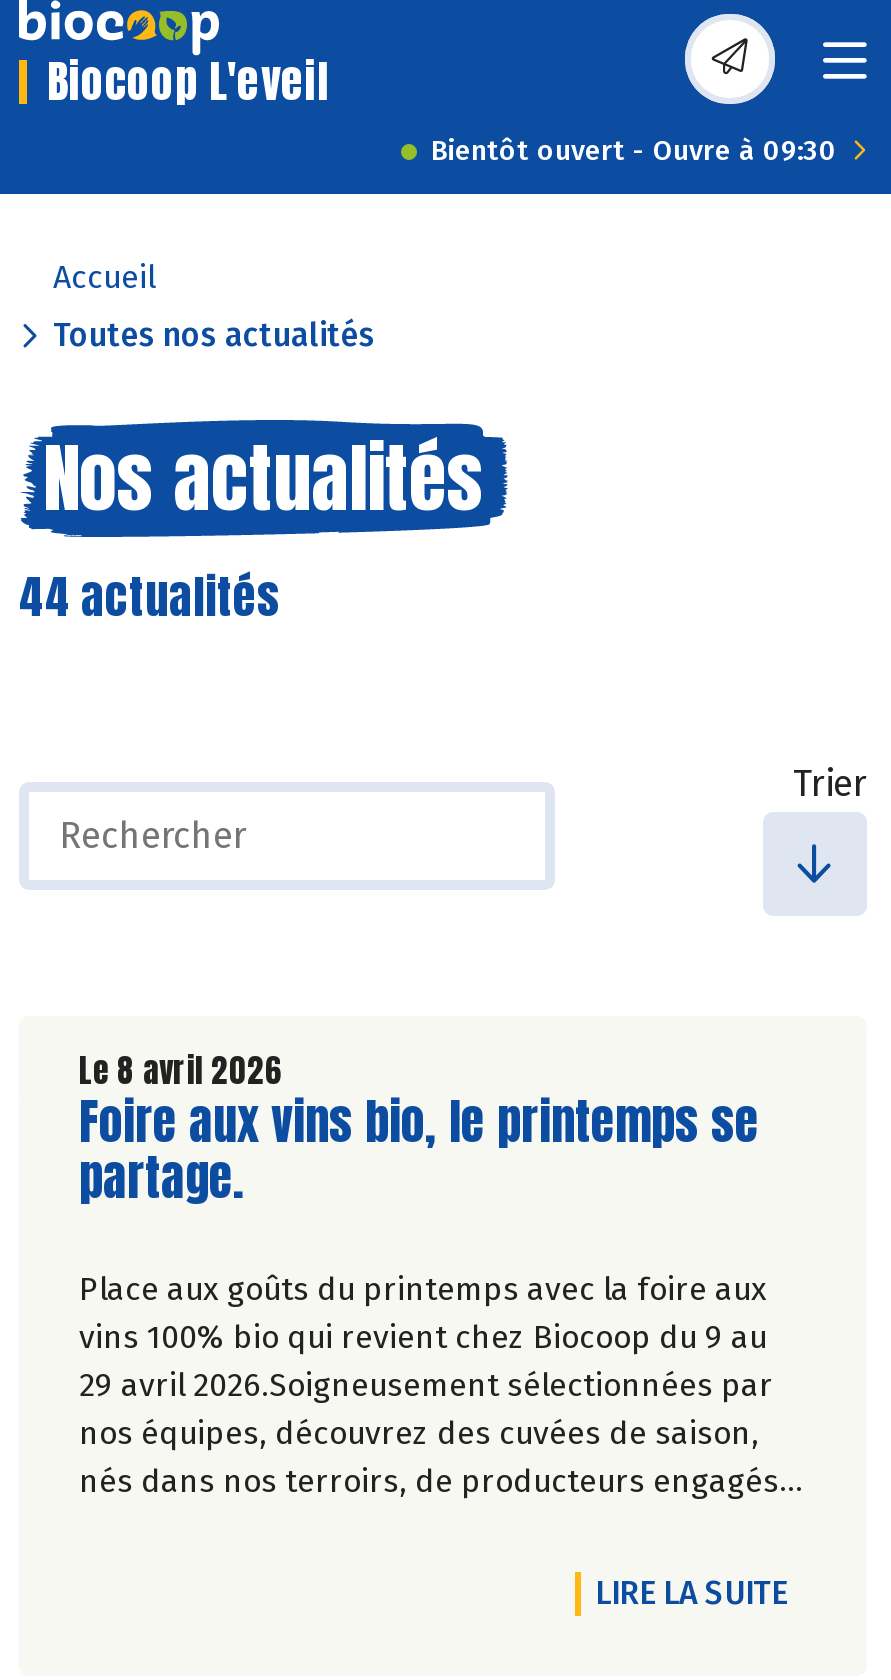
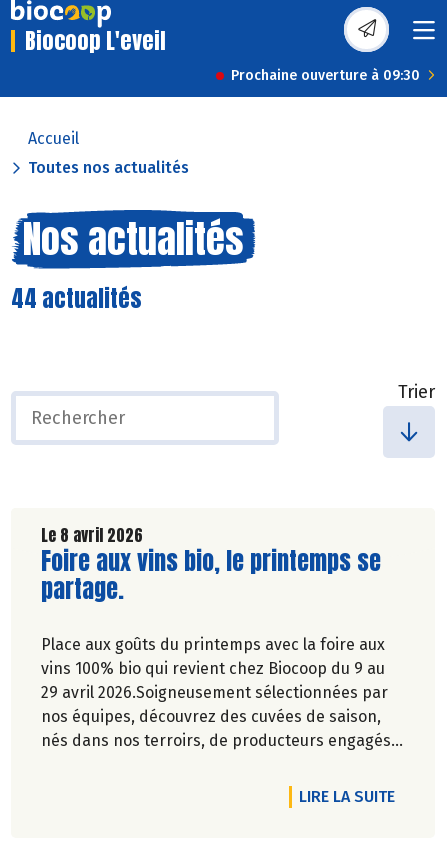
[431,134,837,168] Bientôt ouvert - Ouvre à 09:30 -> [231,67,420,84] Prochaine ouverture à 09:30

